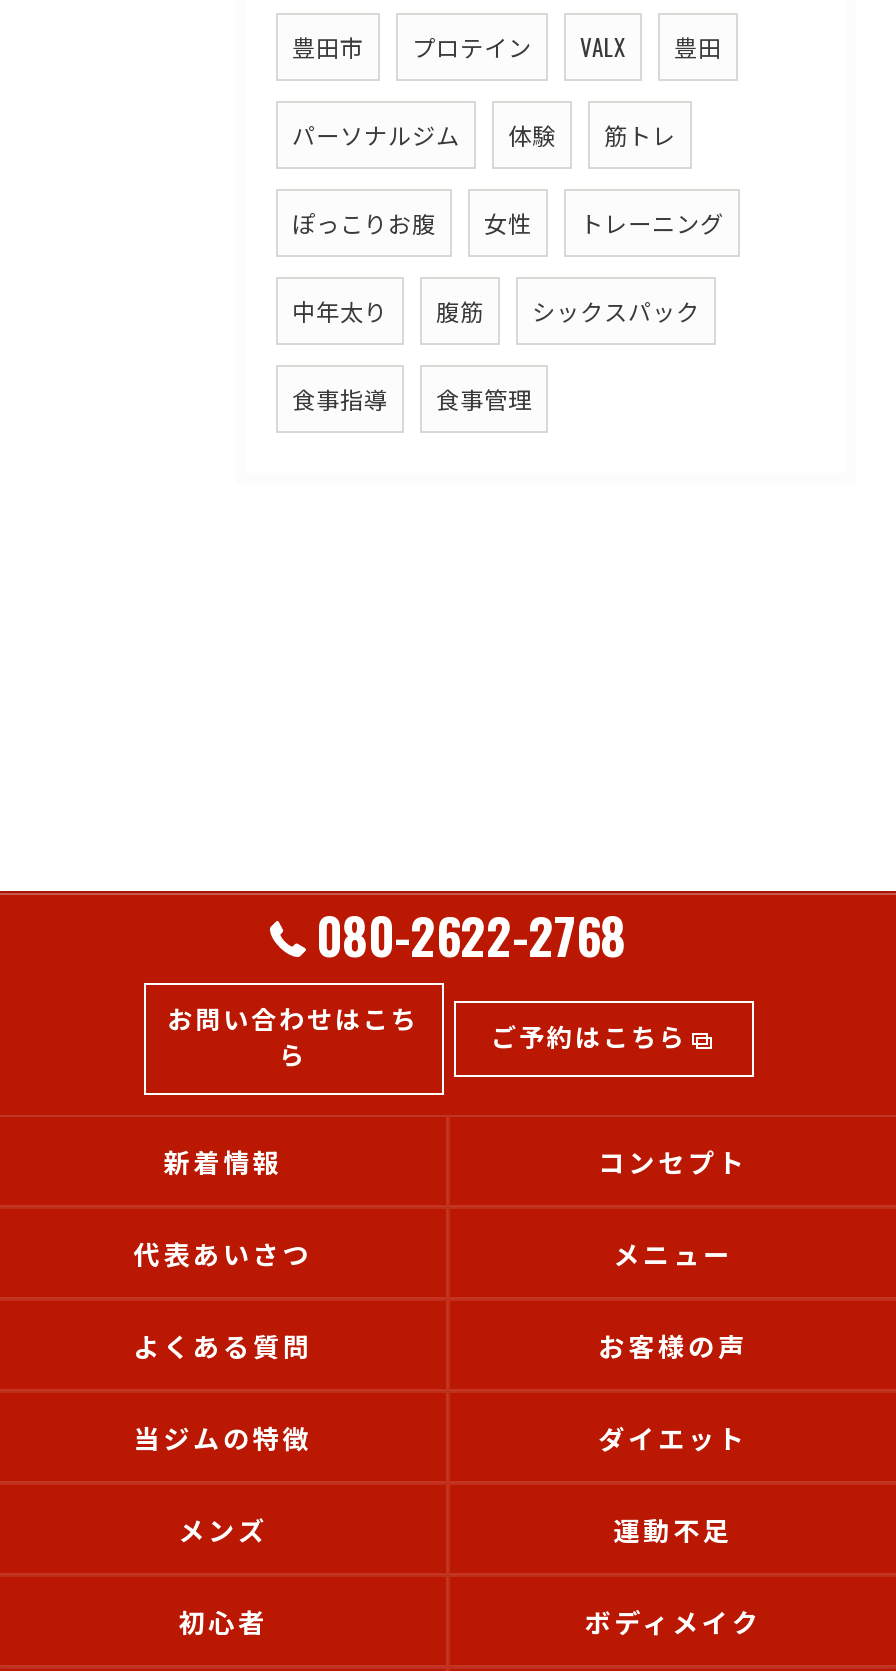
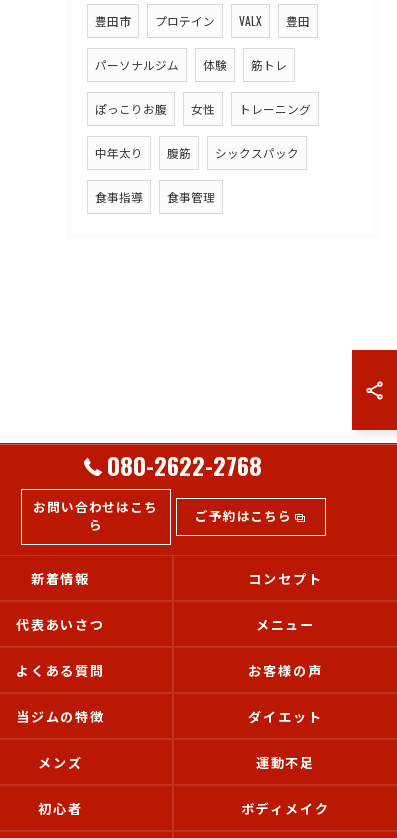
none -> [351,349,394,432] [image]

